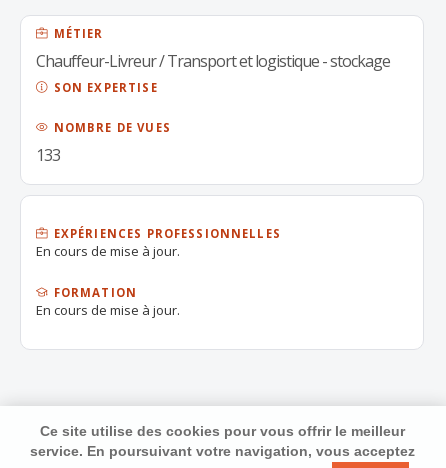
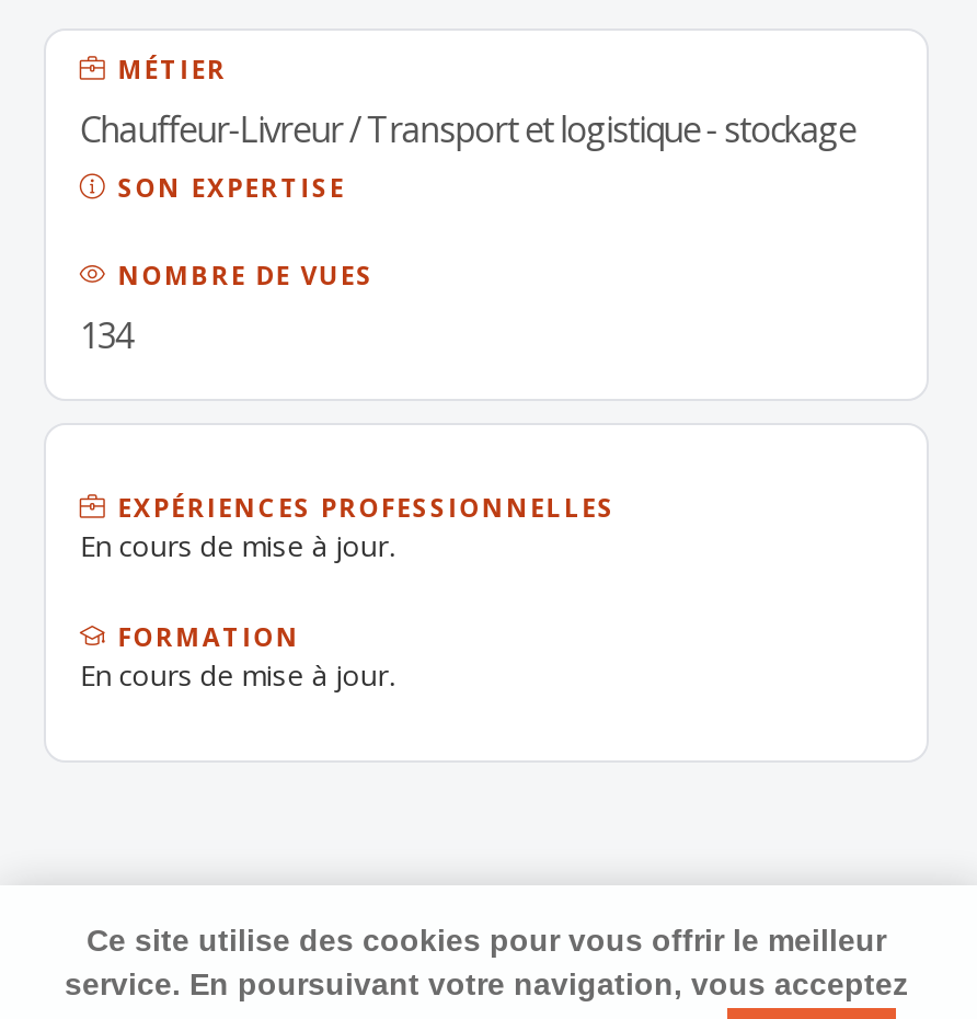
[36,144,60,166] 133 -> [80,311,132,359] 134

